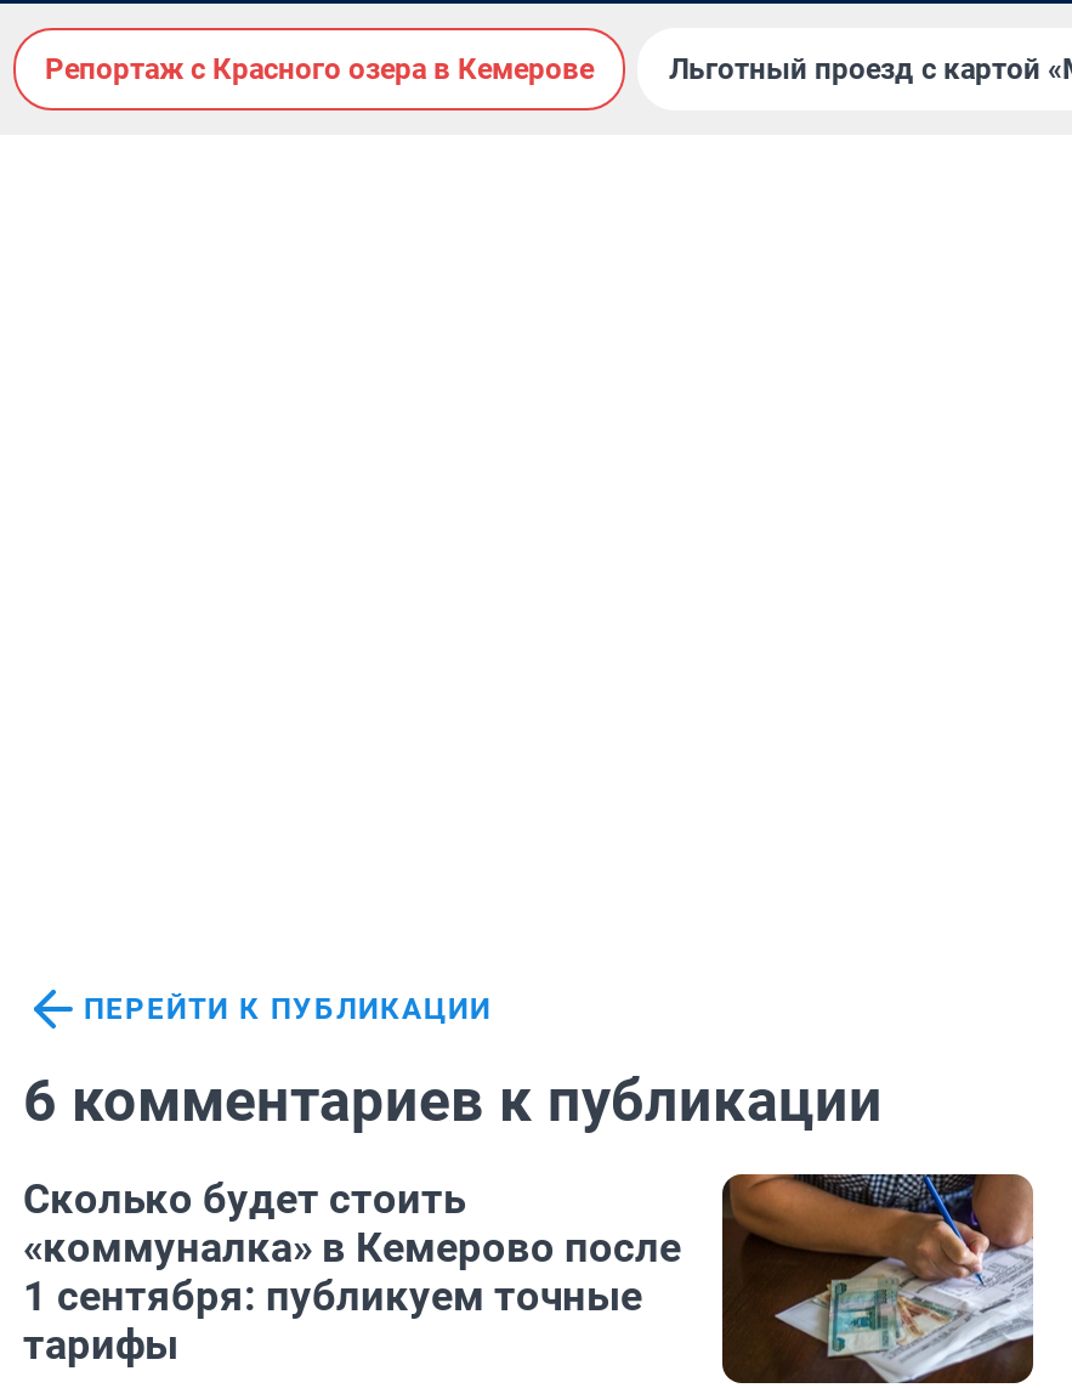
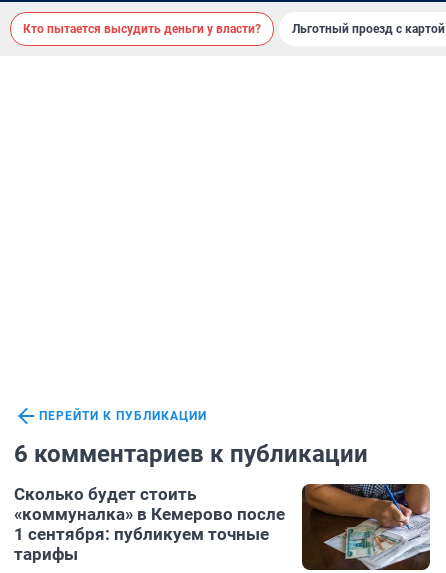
[45,52,594,86] Репортаж с Красного озера в Кемерове -> [23,22,261,36] Кто пытается высудить деньги у власти?

